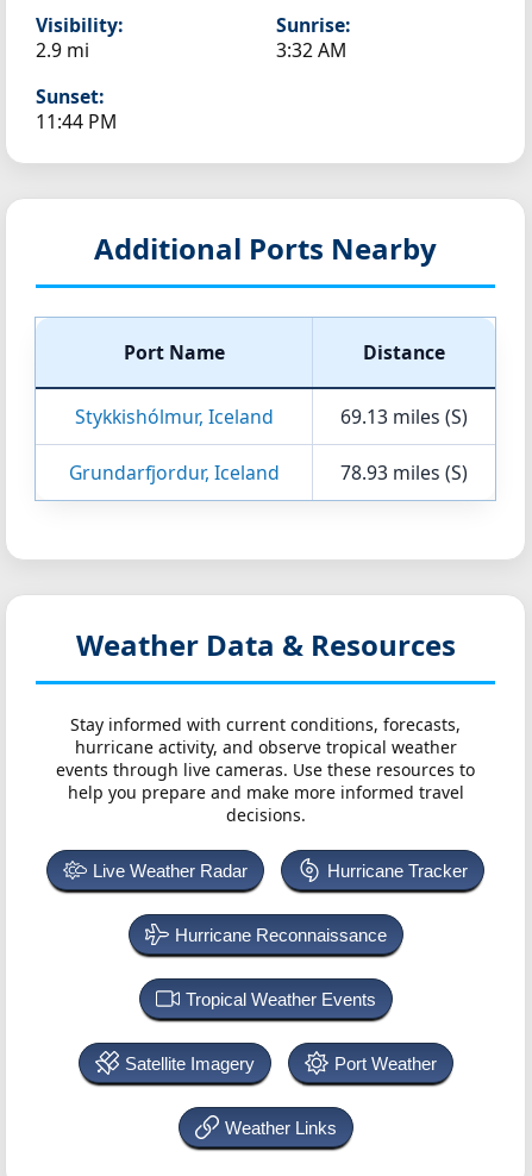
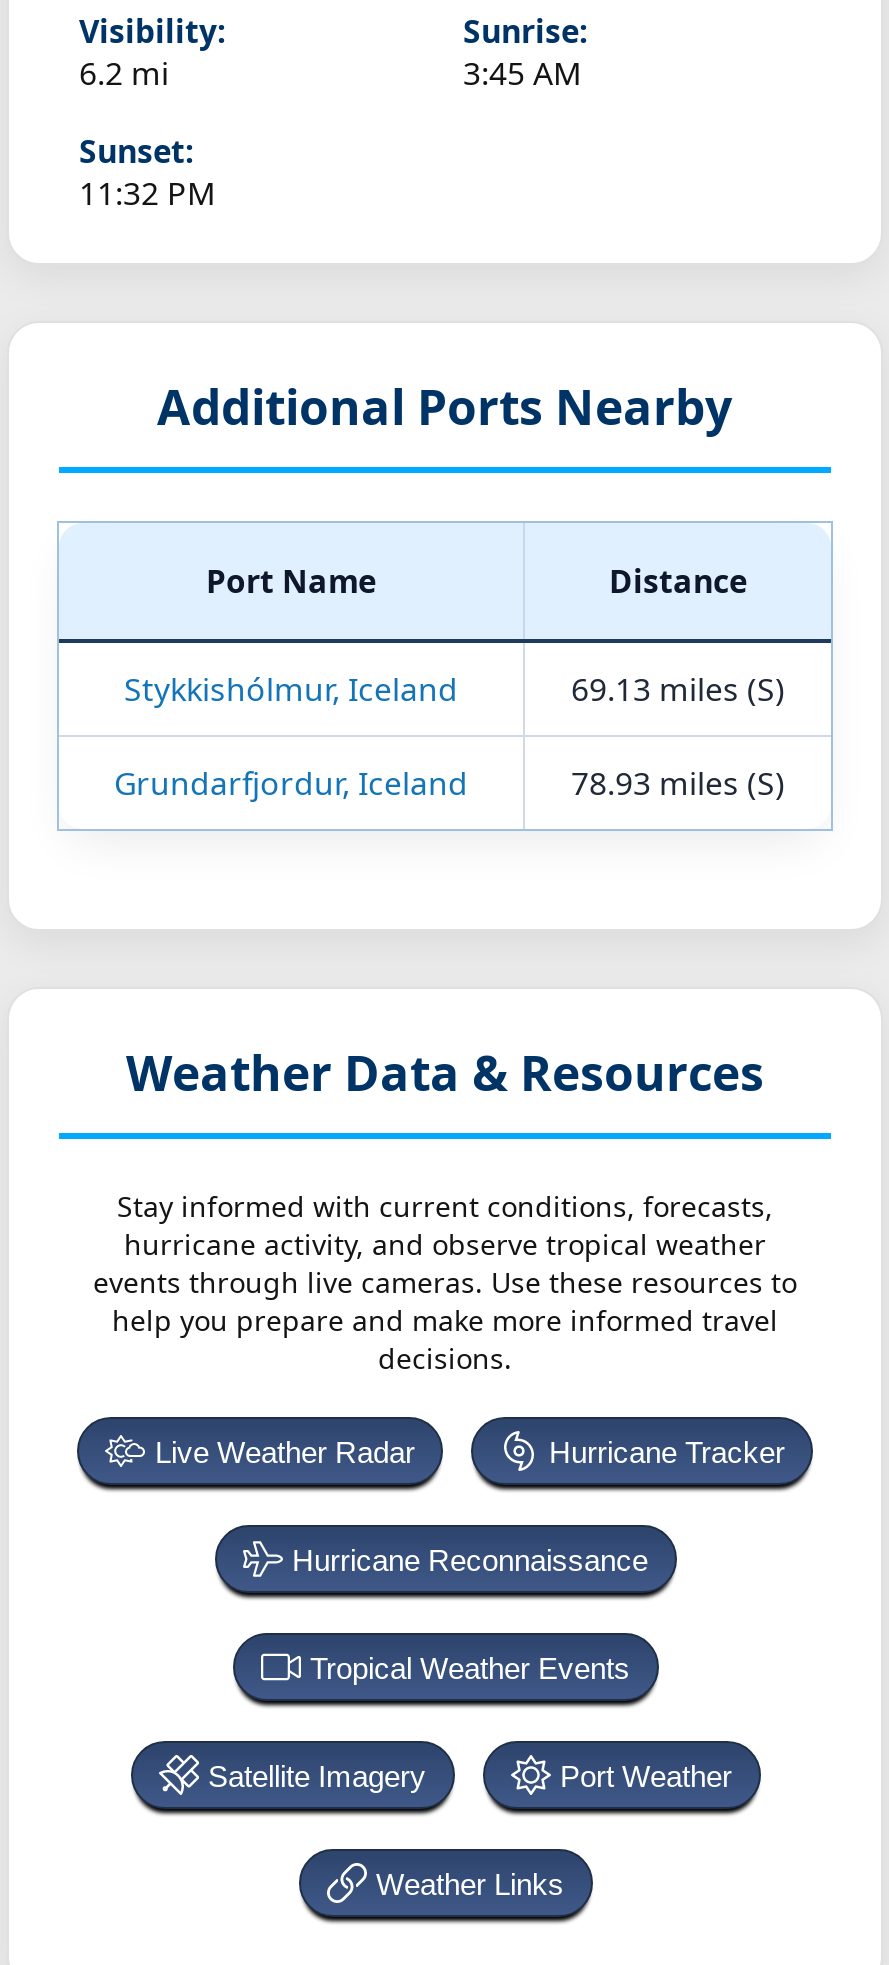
[36,37,89,63] 2.9 mi -> [79,51,169,95] 6.2 mi
[276,37,346,63] 3:32 AM -> [463,51,581,95] 3:45 AM
[36,108,117,135] 11:44 PM -> [79,171,215,215] 11:32 PM

